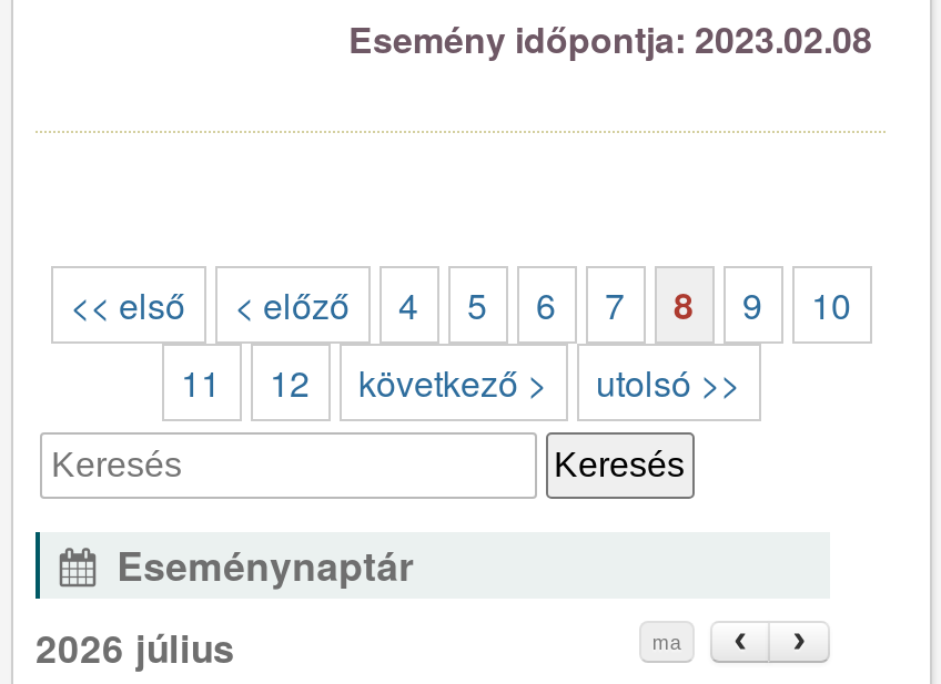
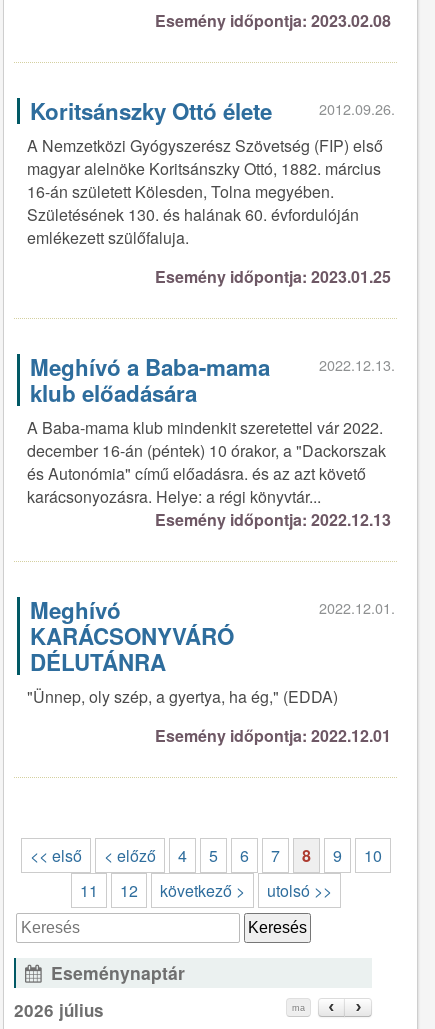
none -> [27,95,395,409] Koritsánszky Ottó élete | 2012.09.26. | A Nemzetközi Gyógyszerész Szövetség (FIP) első | magyar alelnöke Koritsánszky Ottó, 1882. március | 16-án született Kölesden, Tolna megyében. | Születésének 130. és halának 60. évfordulóján | emlékezett szülőfaluja. | Esemény időpontja: 2023.01.25 | Meghívó a Baba-mama | klub előadására
none -> [27,354,395,678] 2022.12.13. | A Baba-mama klub mindenkit szeretettel vár 2022. | december 16-án (péntek) 10 órakor, a "Dackorszak | és Autonómia" című előadásra. és az azt követő | karácsonyozásra. Helye: a régi könyvtár... | Esemény időpontja: 2022.12.13 | Meghívó | KARÁCSONYVÁRÓ | DÉLUTÁNRA
none -> [27,685,391,747] "Ünnep, oly szép, a gyertya, ha ég," (EDDA) | Esemény időpontja: 2022.12.01
none -> [319,597,395,618] 2022.12.01.

